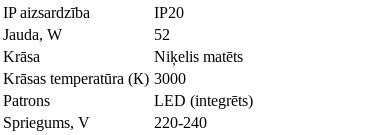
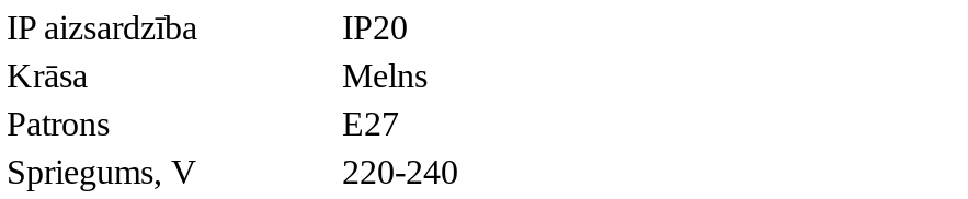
[3,26,170,43] Jauda, W | 52 -> none
[3,48,243,87] Niķelis matēts | Krāsas temperatūra (К) 3000 -> [342,57,428,94] Melns
[154,92,253,109] LED (integrēts) -> [342,105,399,143] E27

